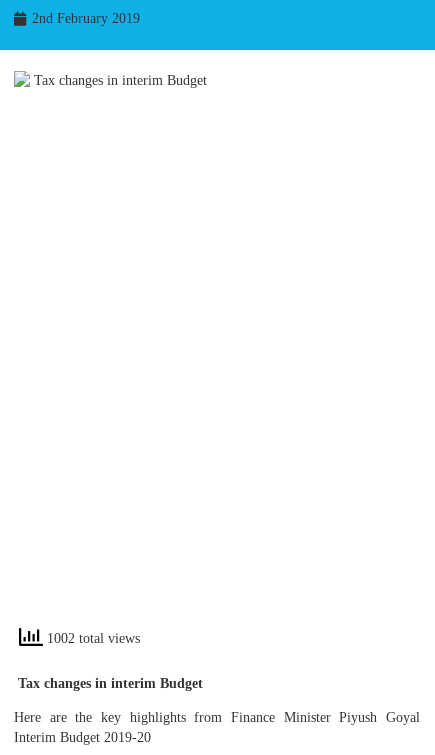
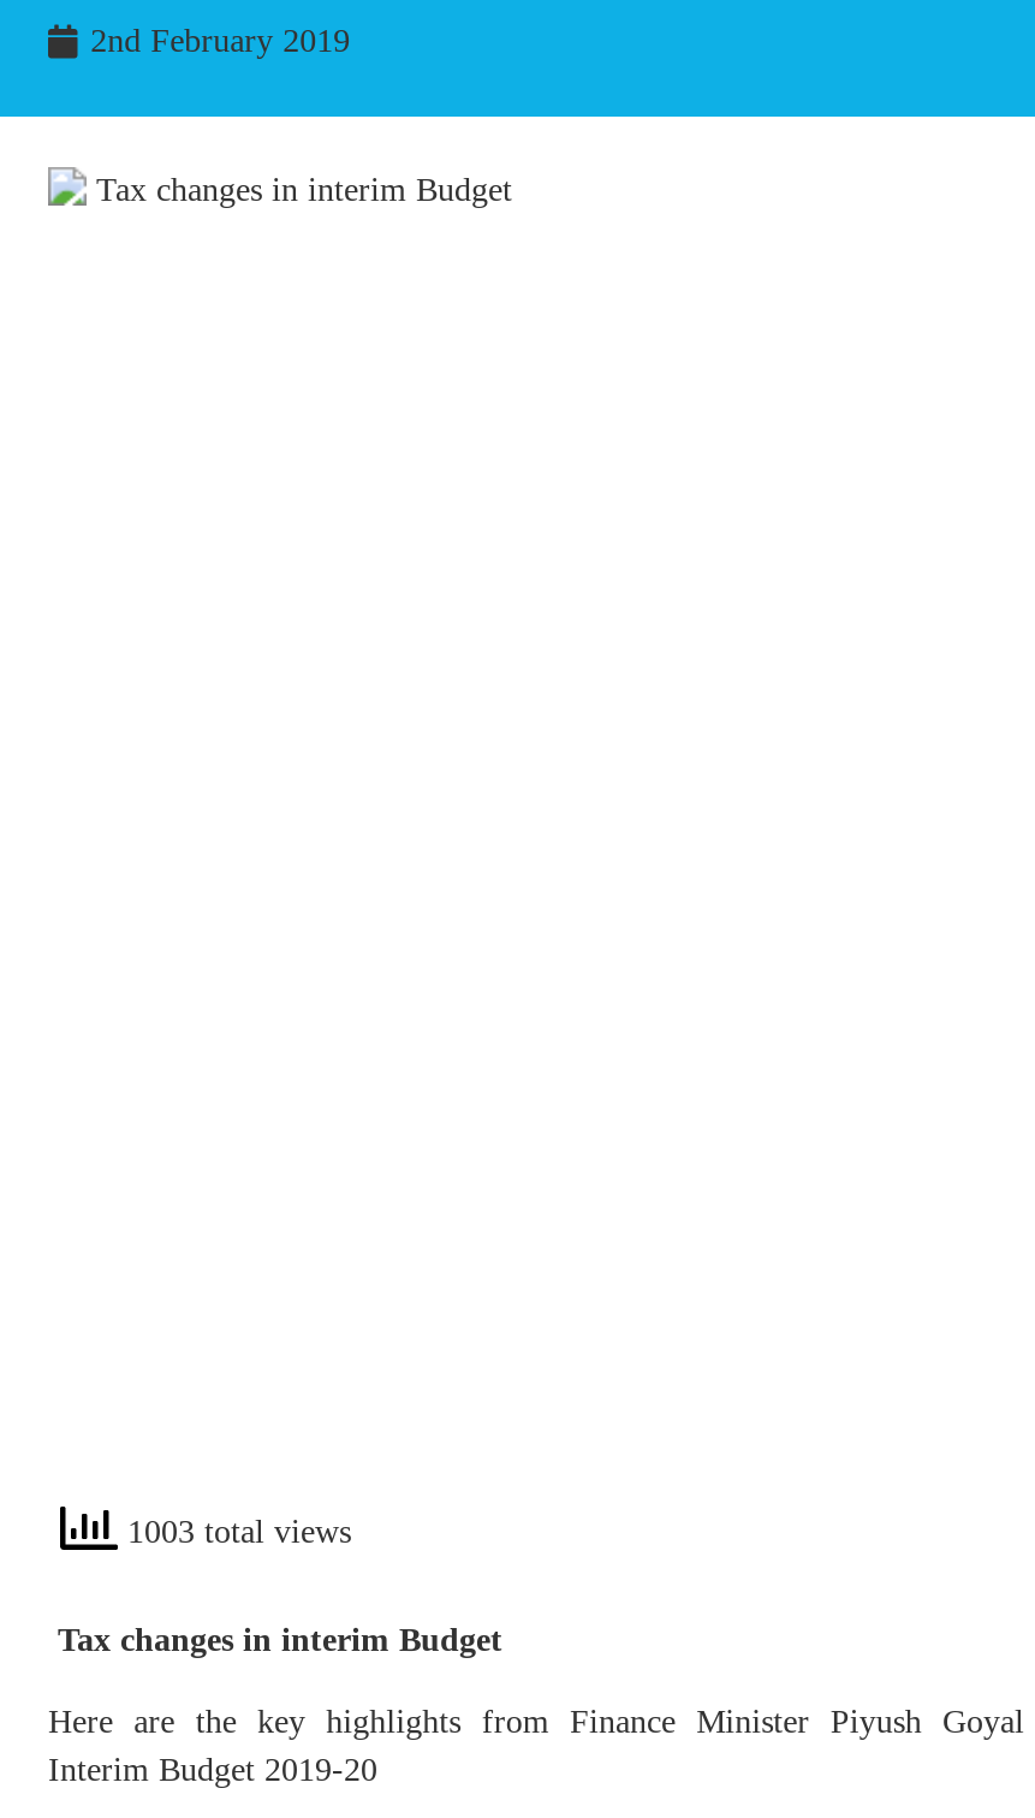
[43,631,140,646] 1002 total views -> [118,1514,351,1550] 1003 total views

